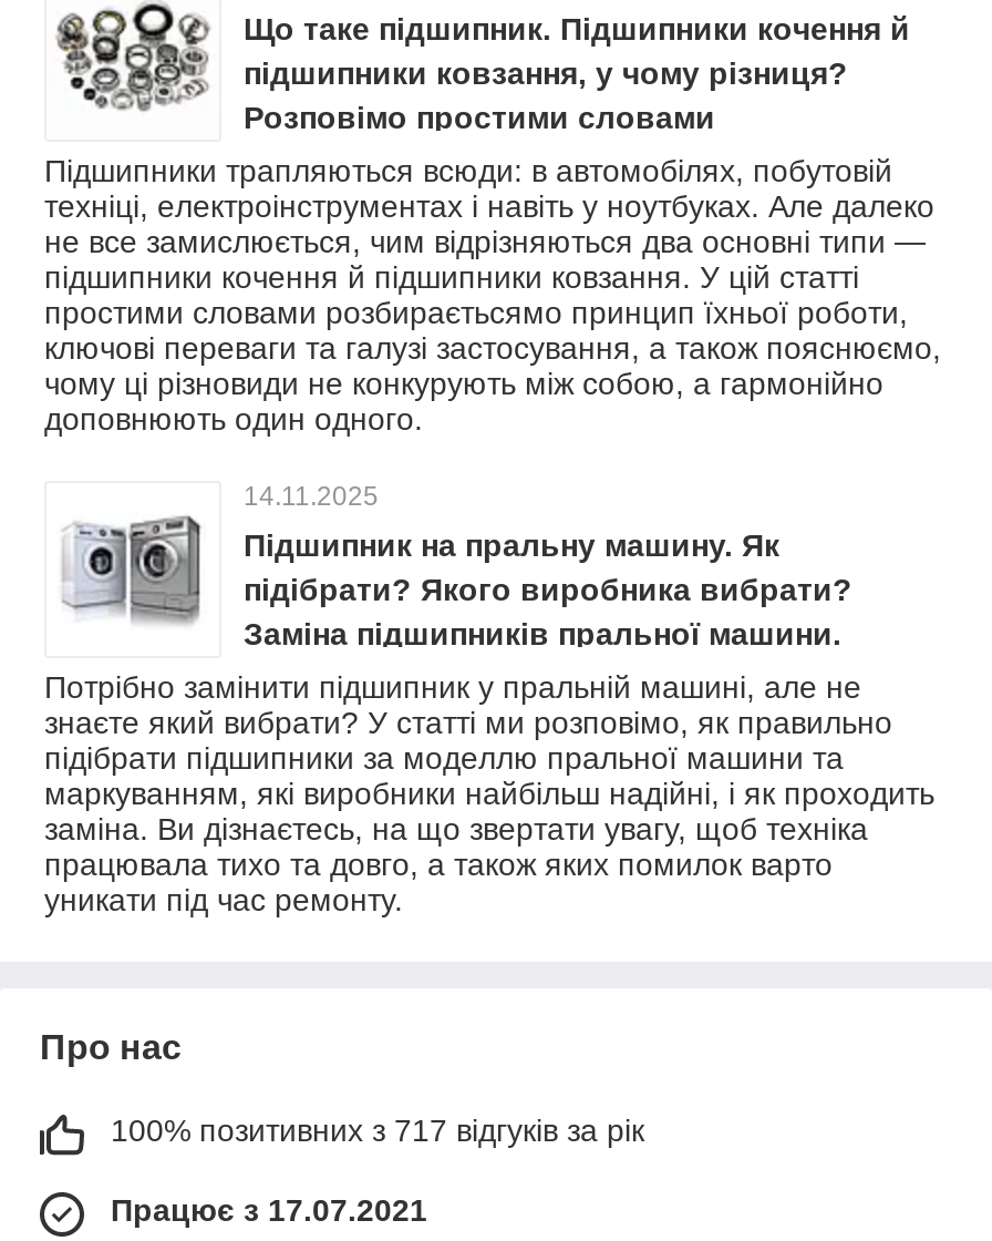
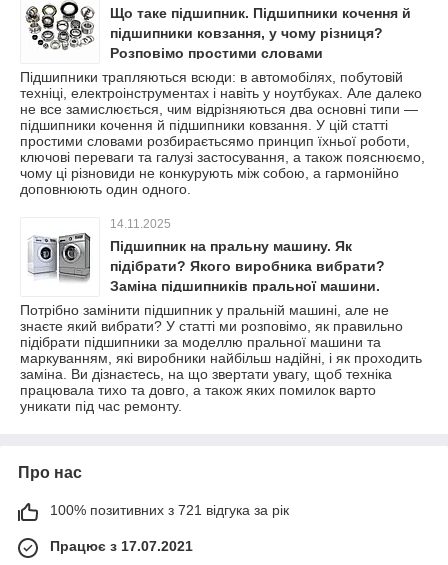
[111,1113,644,1148] 100% позитивних з 717 відгуків за рік -> [50,502,289,518] 100% позитивних з 721 відгука за рік

